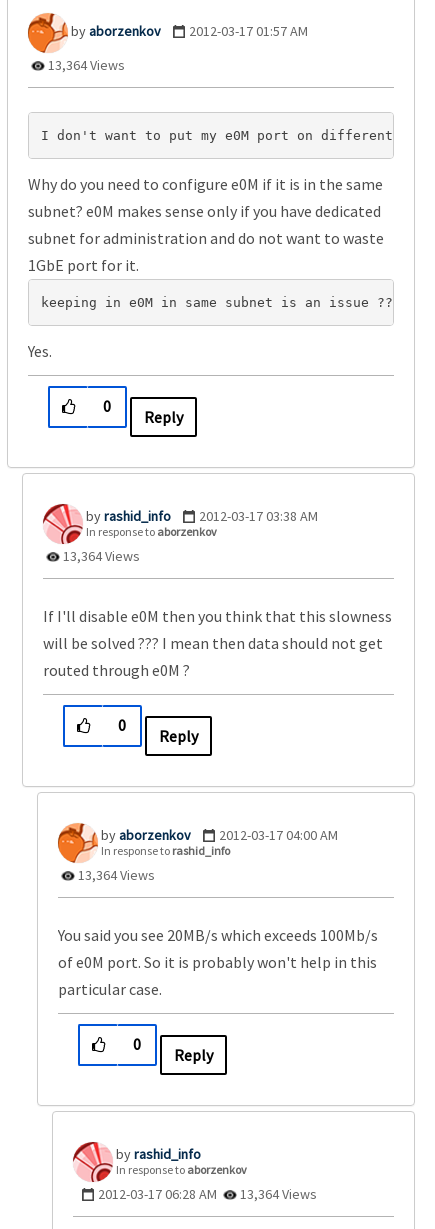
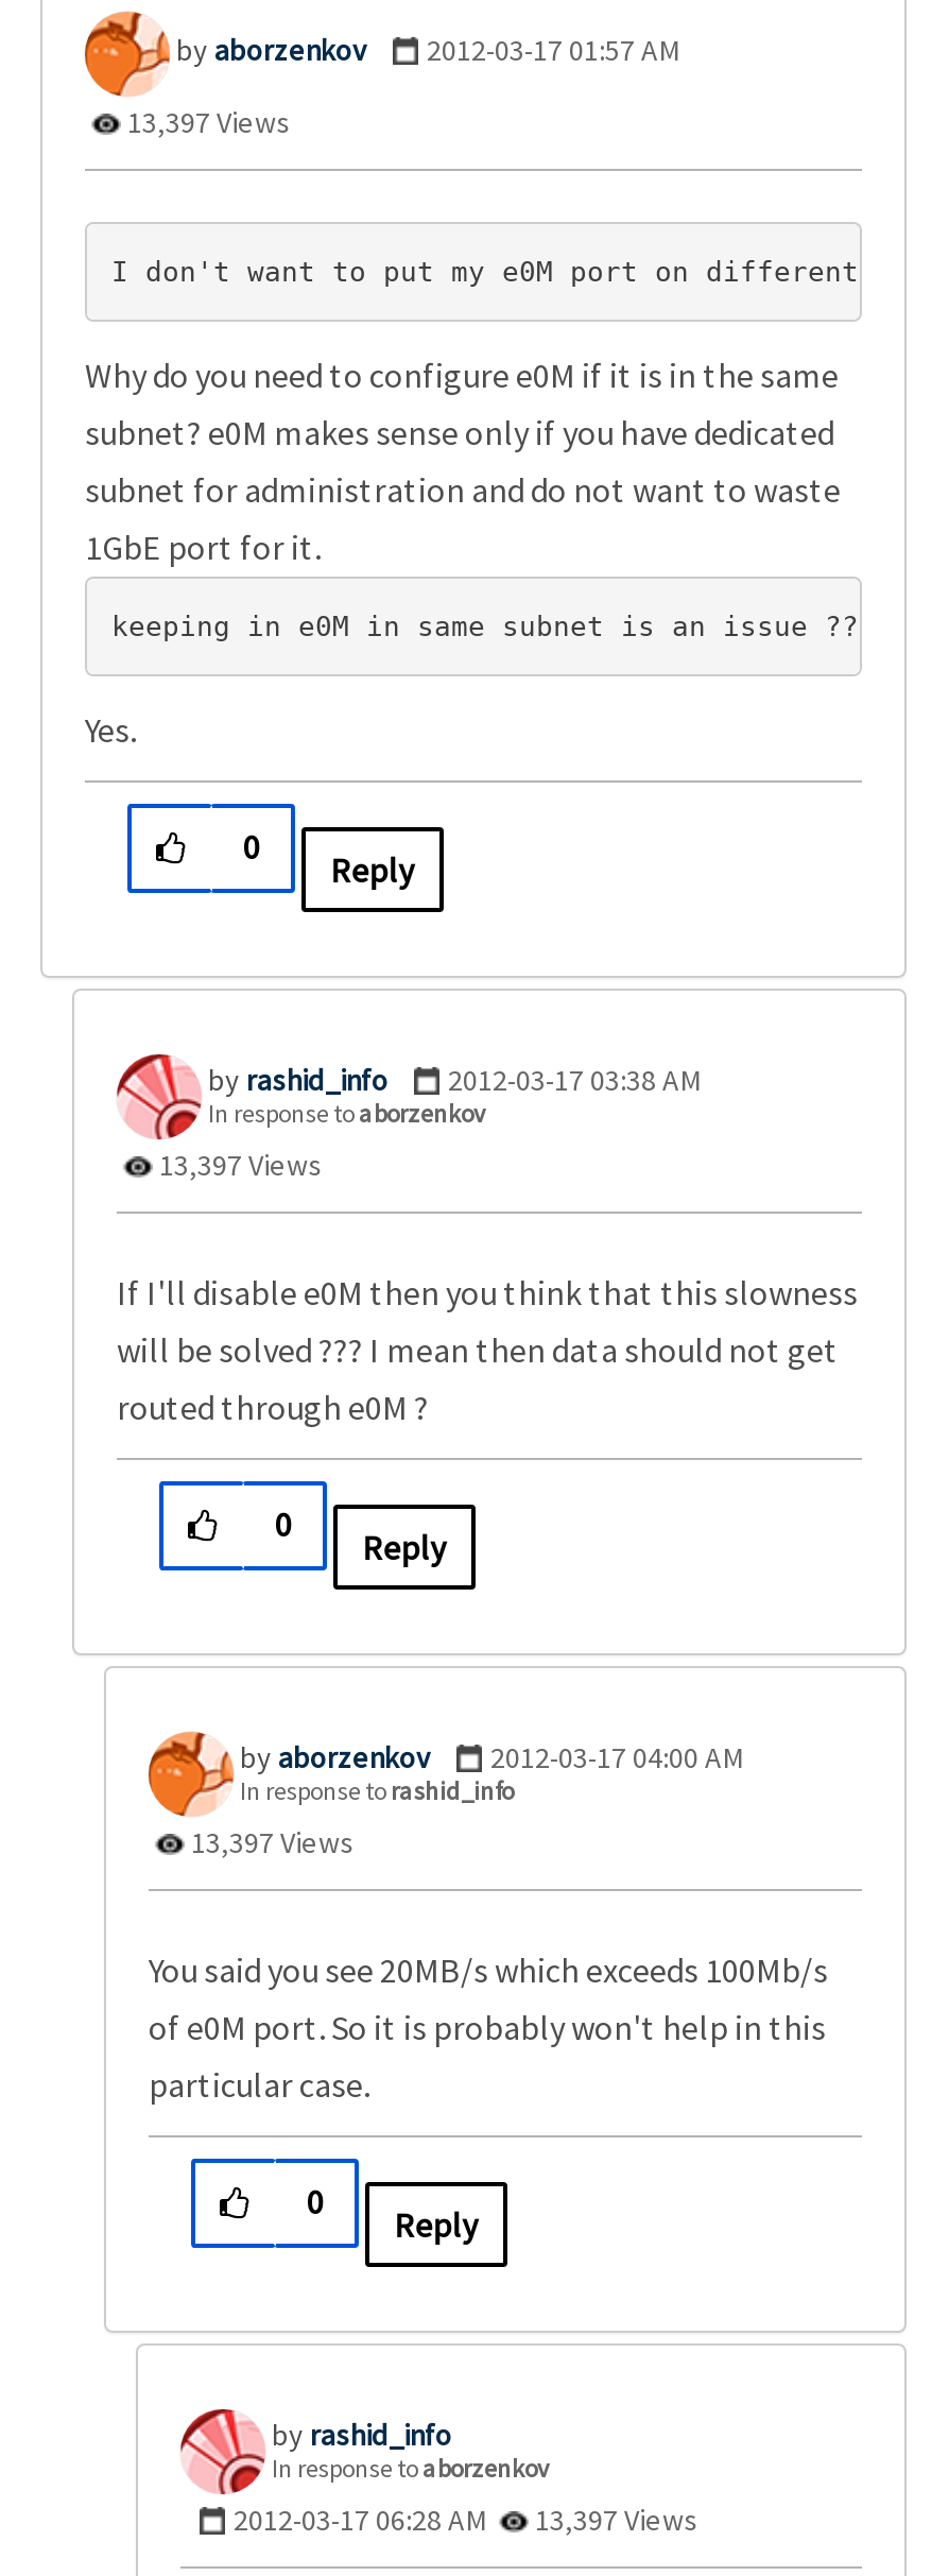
[45,56,125,74] 13,364 Views -> [121,103,291,141] 13,397 Views
[60,547,140,565] 13,364 Views -> [153,1146,323,1184] 13,397 Views
[75,866,155,884] 13,364 Views -> [185,1823,355,1861] 13,397 Views
[98,1185,317,1203] 2012-03-17 06:28 AM 13,364 Views -> [234,2501,698,2539] 2012-03-17 06:28 AM 13,397 Views

